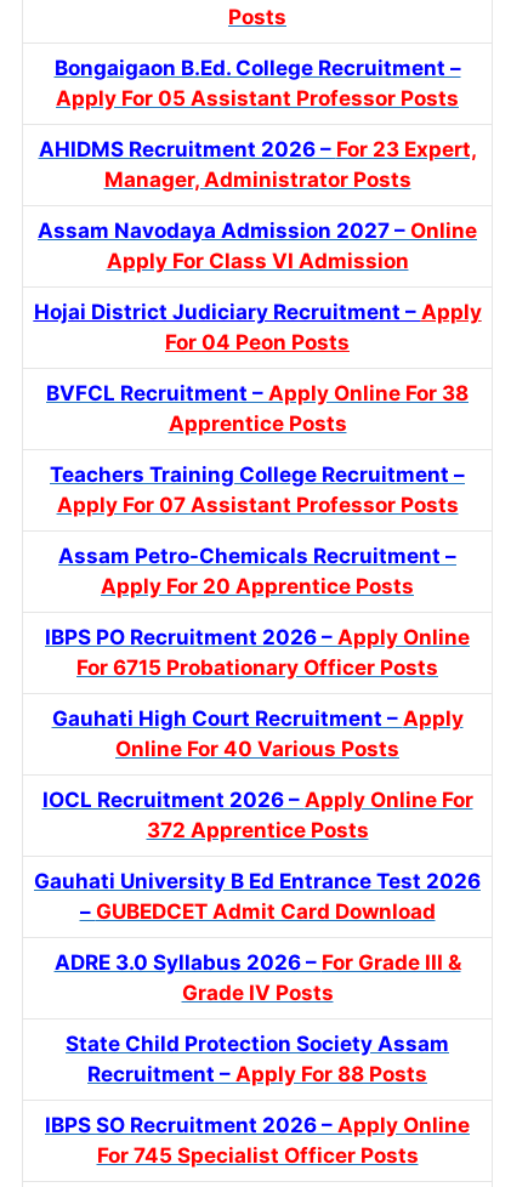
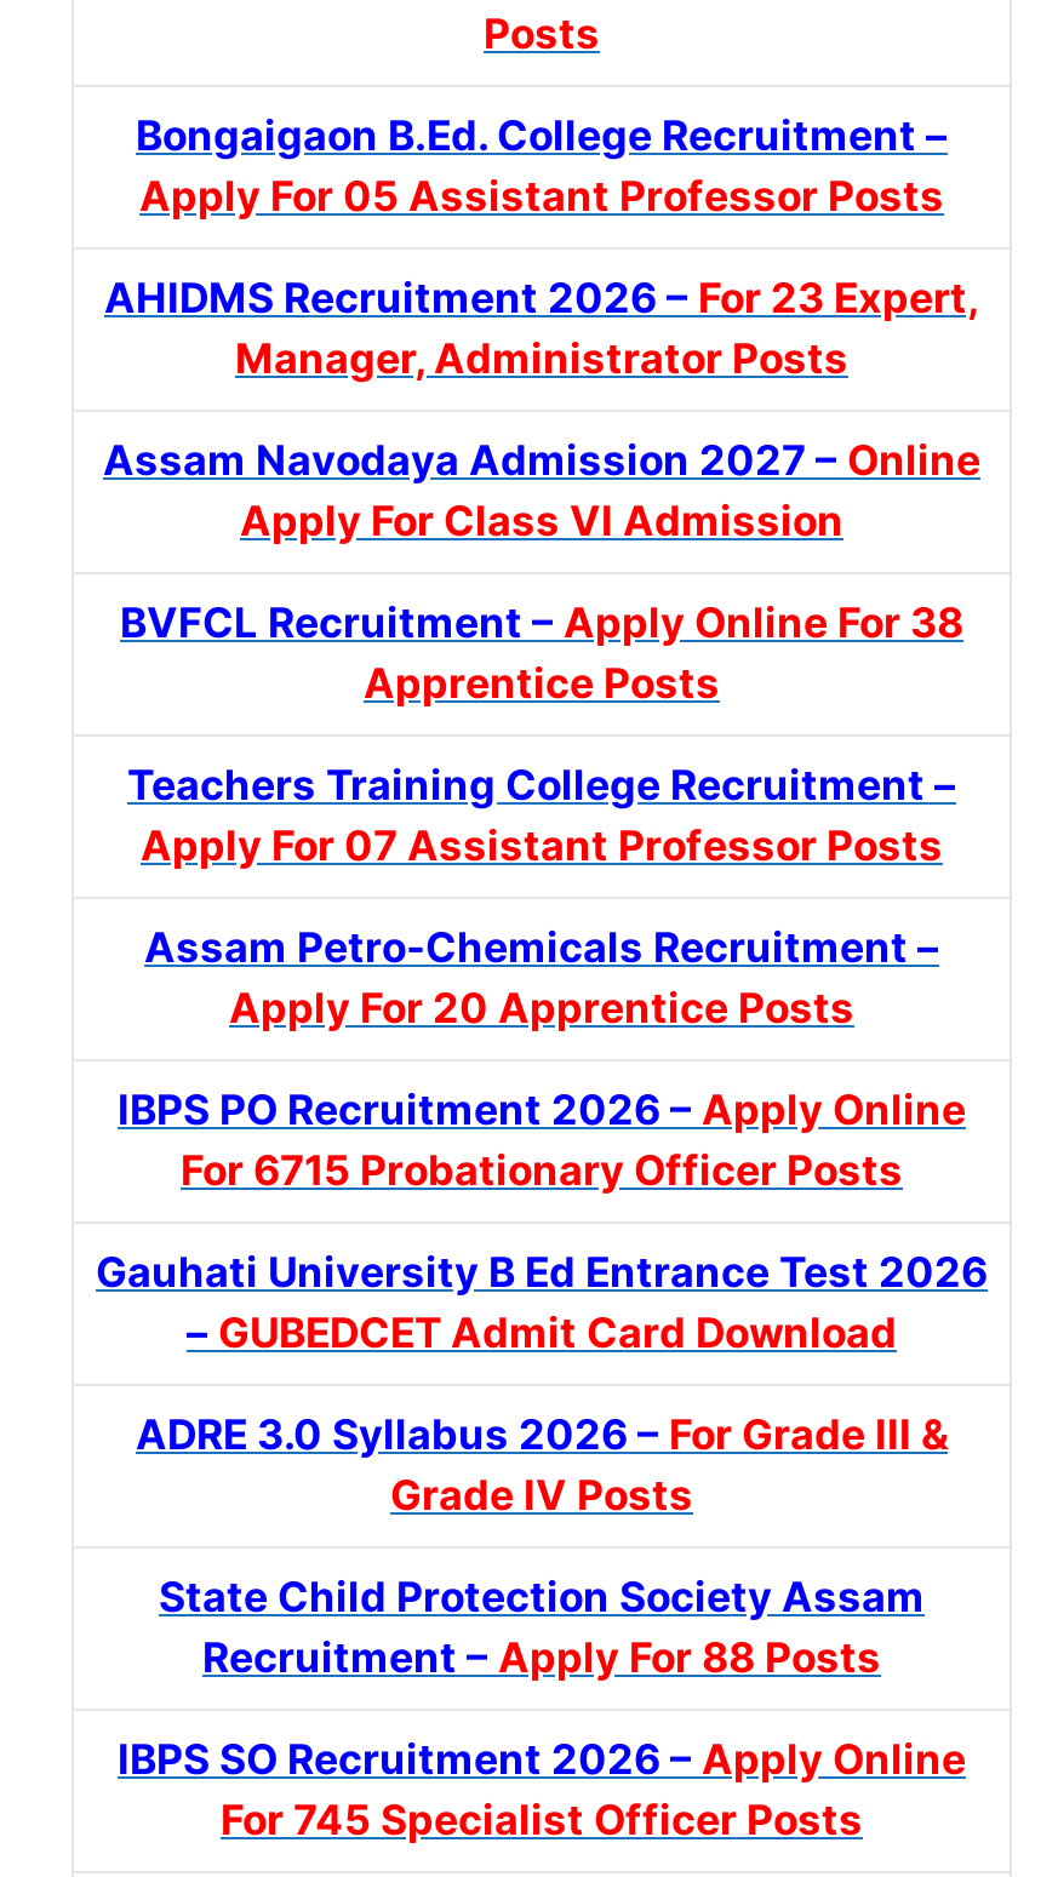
[33,299,481,354] Hojai District Judiciary Recruitment – Apply | For 04 Peon Posts -> none
[42,706,473,842] Gauhati High Court Recruitment – Apply | Online For 40 Various Posts | IOCL Recruitment 2026 – Apply Online For | 372 Apprentice Posts -> none

